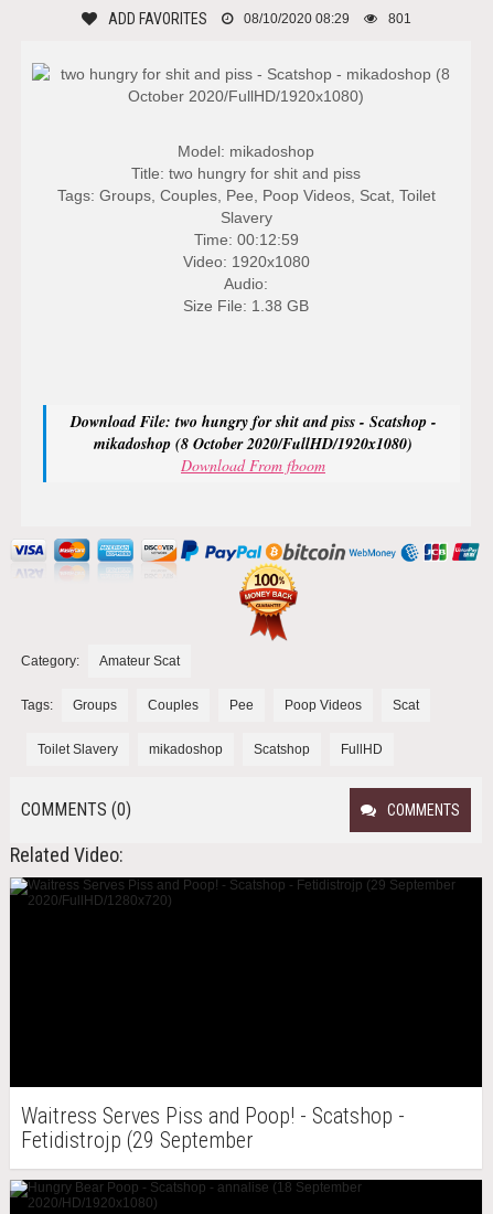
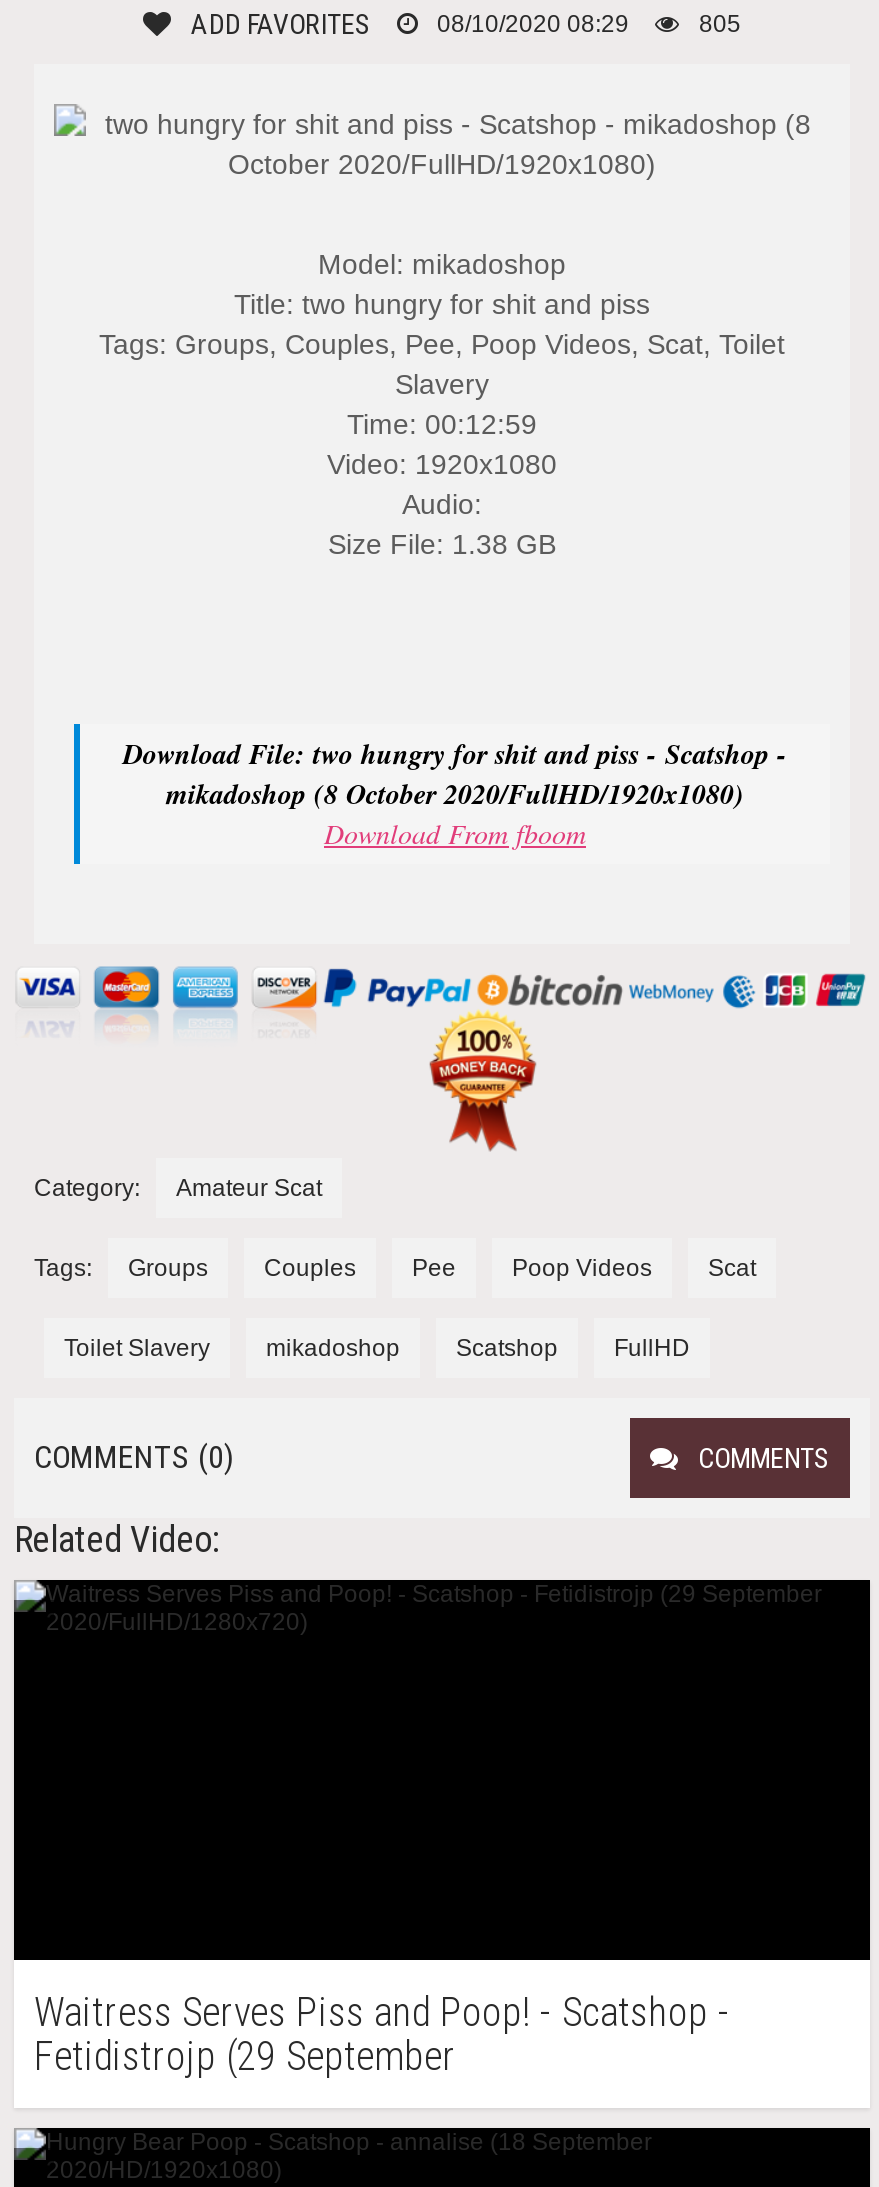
[388,11,411,26] 801 -> [699,10,741,38] 805

